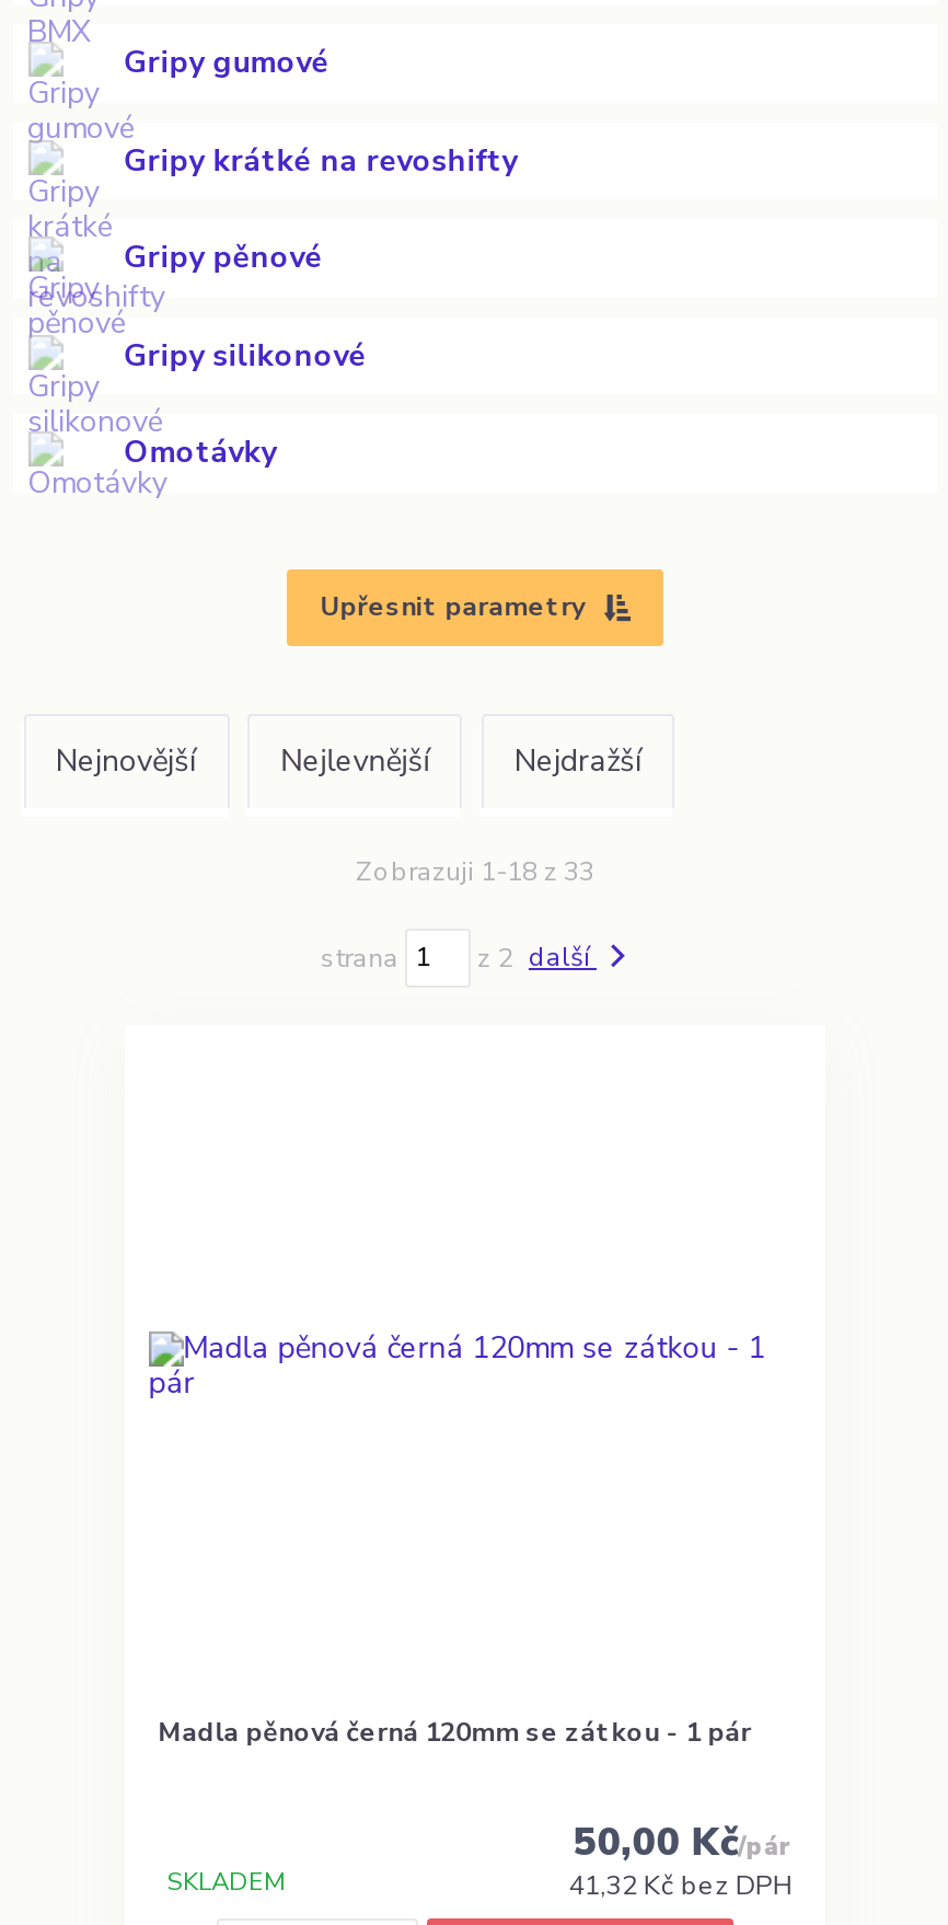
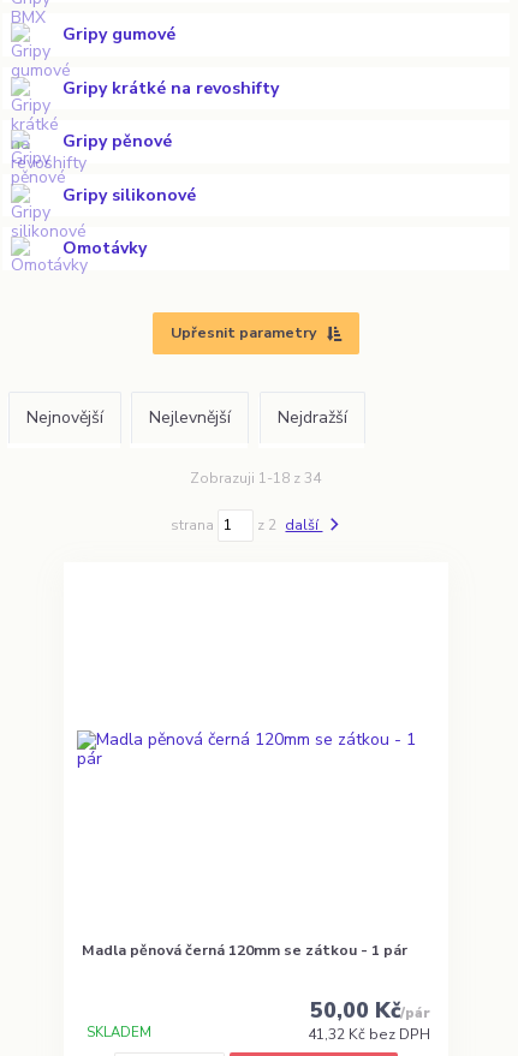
[356,855,594,890] Zobrazuji 1-18 z 33 -> [190,469,321,488] Zobrazuji 1-18 z 34

